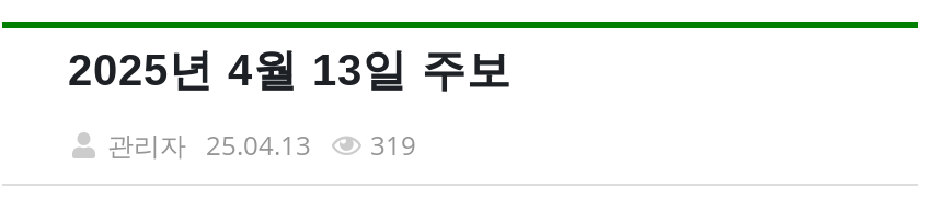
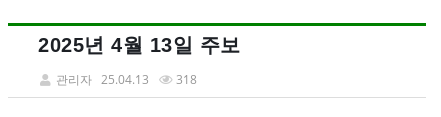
[101,127,416,164] 관리자 25.04.13 319 -> [53,71,197,88] 관리자 25.04.13 318

